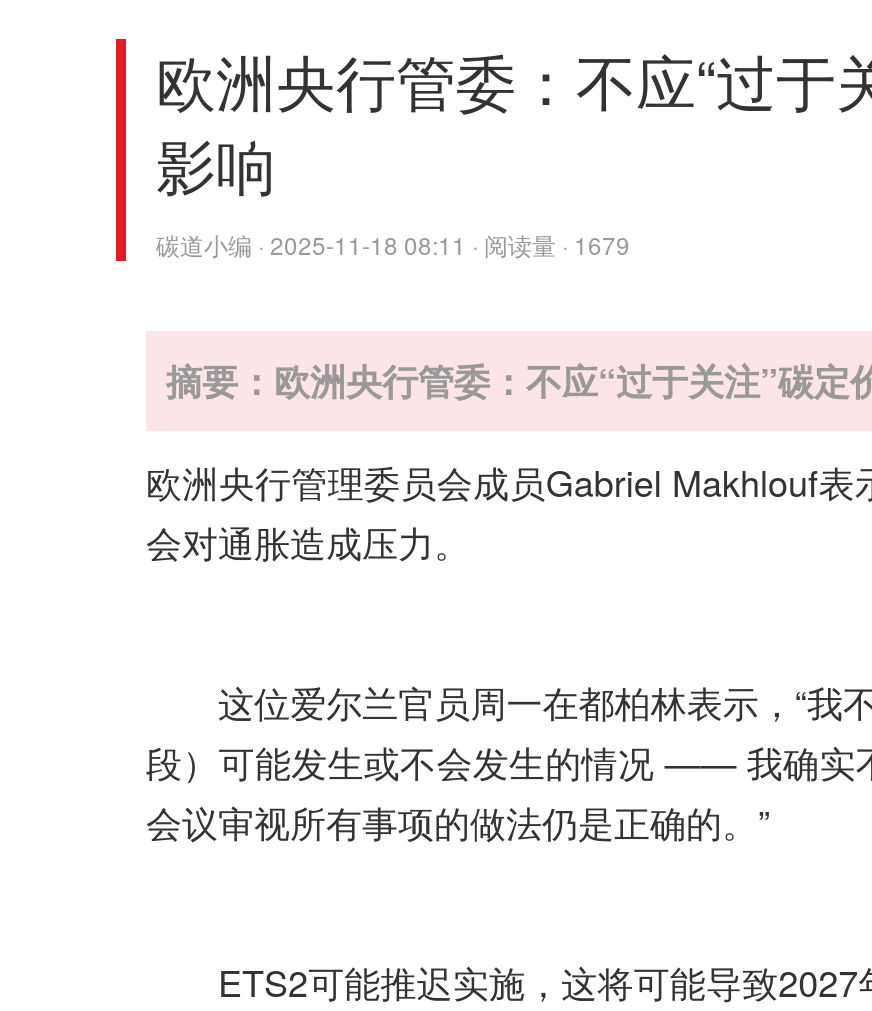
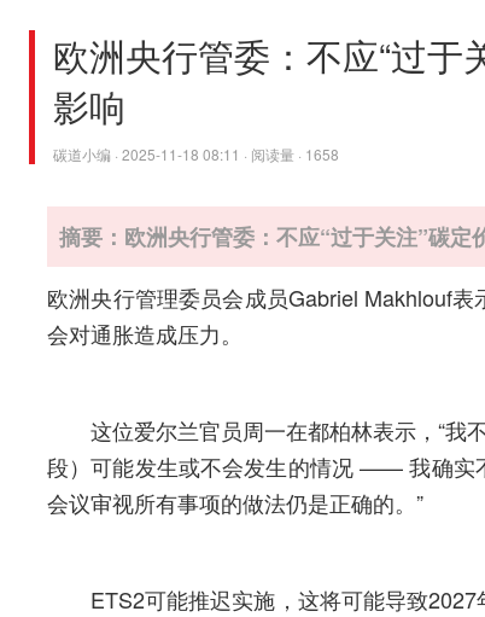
[156,227,630,261] 碳道小编 · 2025-11-18 08:11 · 阅读量 · 1679 -> [53,144,339,164] 碳道小编 · 2025-11-18 08:11 · 阅读量 · 1658

